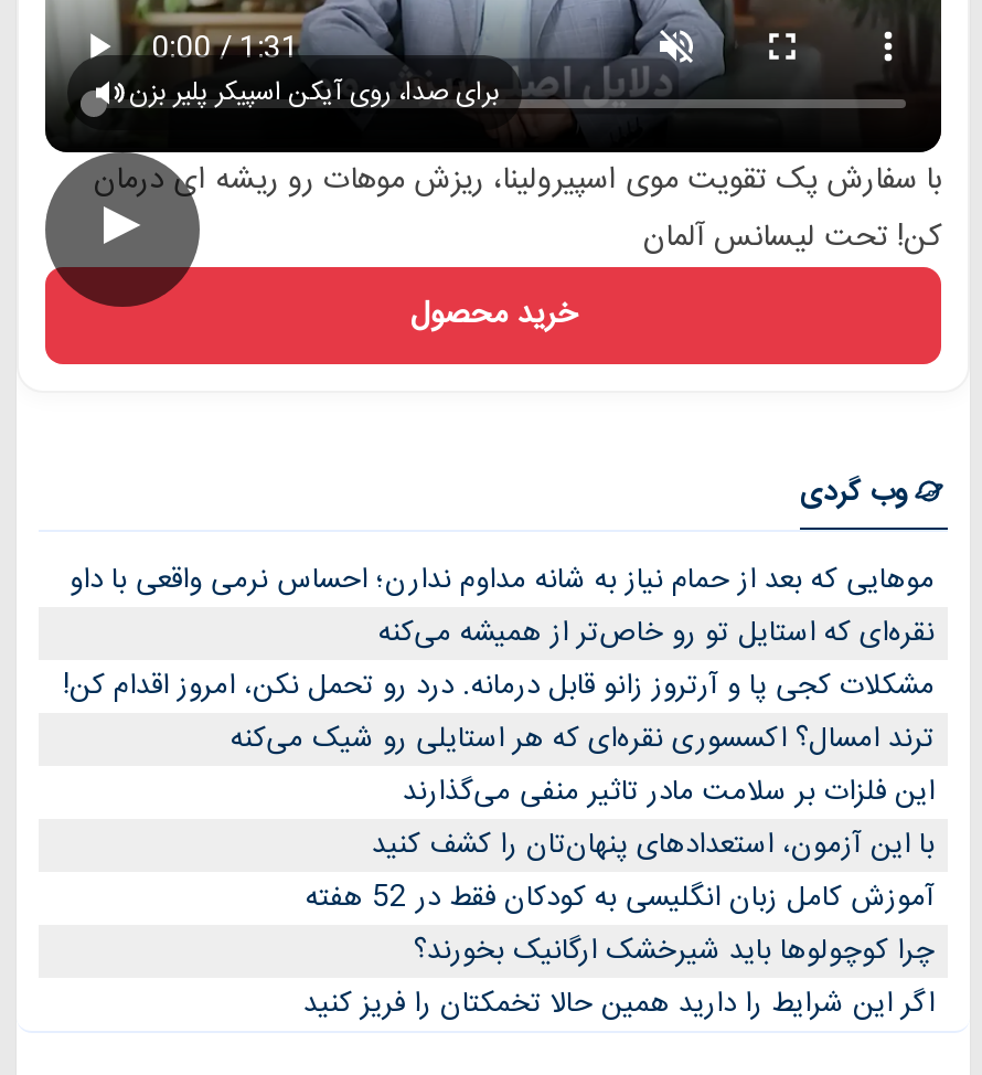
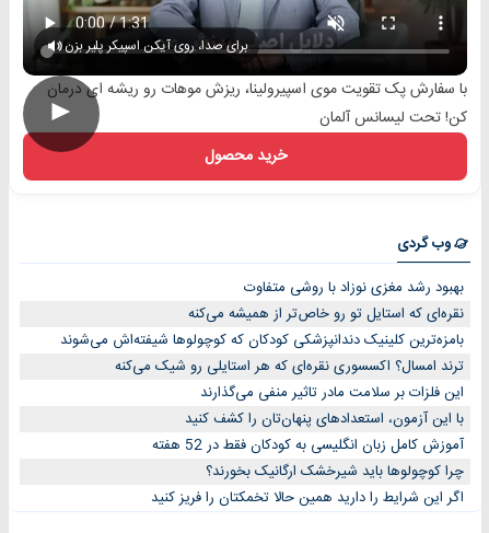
[70,556,935,605] موهایی که بعد از حمام نیاز به شانه مداوم ندارن؛ احساس نرمی واقعی با داو -> [244,276,464,300] بهبود رشد مغزی نوزاد با روشی متفاوت
[63,662,935,711] مشکلات کجی پا و آرتروز زانو قابل درمانه. درد رو تحمل نکن، امروز اقدام کن! -> [60,328,464,352] بامزه‌ترین کلینیک دندانپزشکی کودکان که کوچولوها شیفته‌اش می‌شوند

